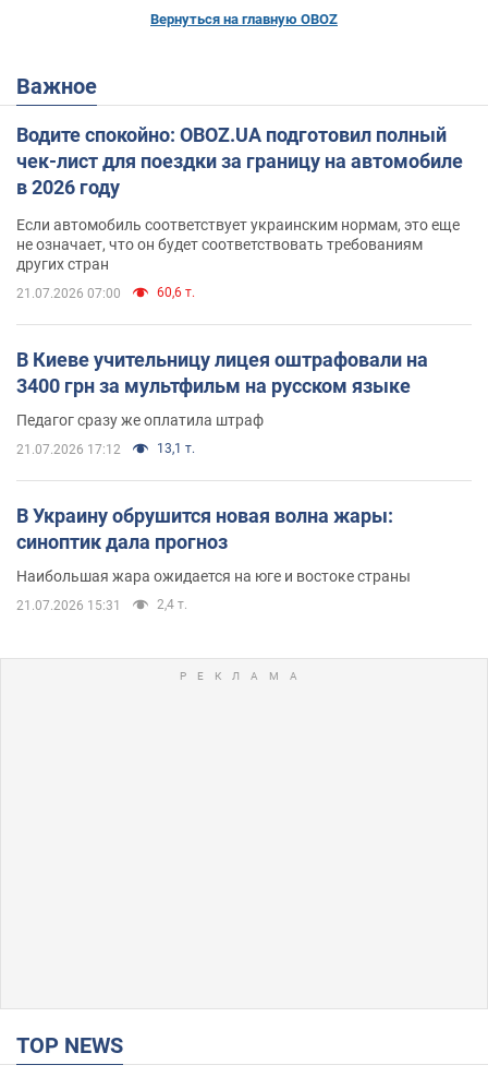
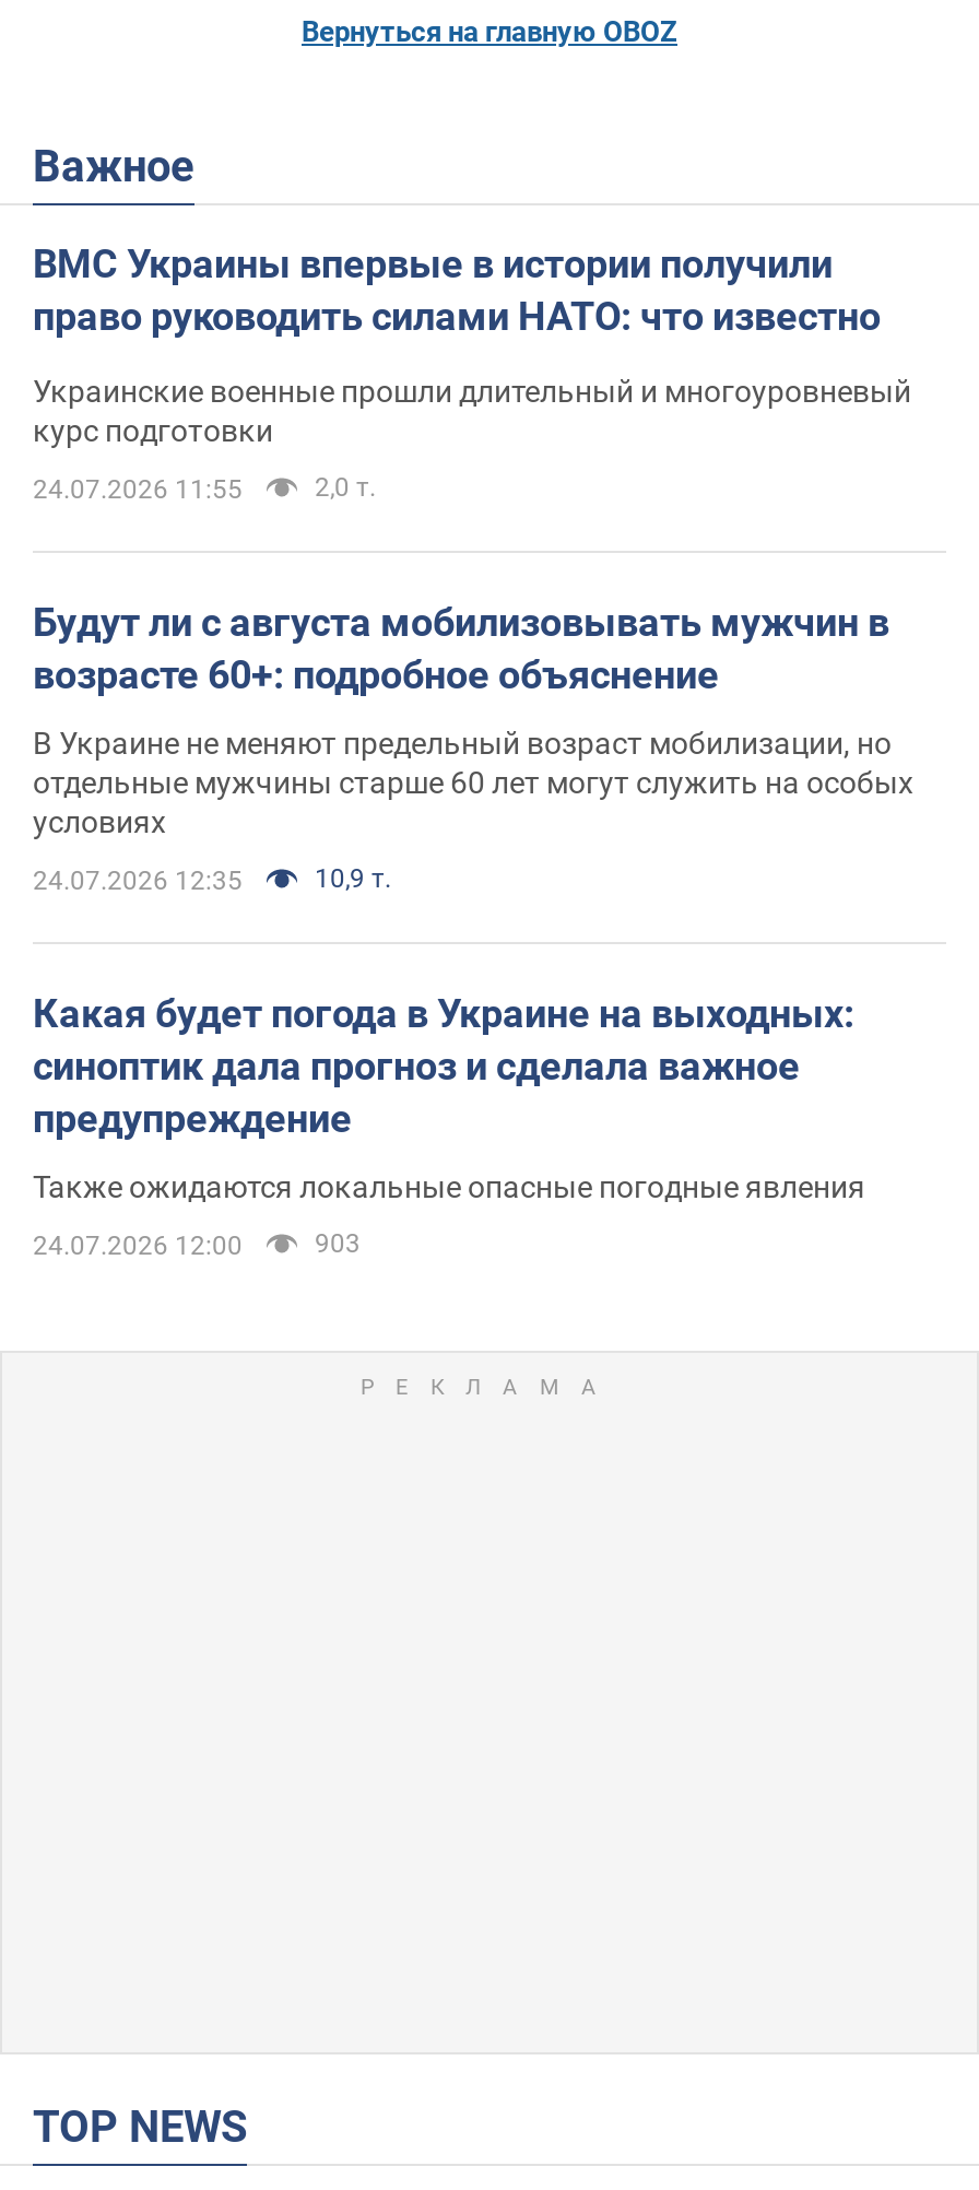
[16,123,463,198] Водите спокойно: OBOZ.UA подготовил полный | чек-лист для поездки за границу на автомобиле | в 2026 году -> [33,239,881,338] ВМС Украины впервые в истории получили | право руководить силами НАТО: что известно
[16,216,460,272] Если автомобиль соответствует украинским нормам, это еще | не означает, что он будет соответствовать требованиям | других стран -> [33,373,911,447] Украинские военные прошли длительный и многоуровневый | курс подготовки
[16,284,195,301] 21.07.2026 07:00 | 60,6 т. -> [33,471,376,504] 24.07.2026 11:55 | 2,0 т.
[16,348,428,397] В Киеве учительницу лицея оштрафовали на | 3400 грн за мультфильм на русском языке -> [33,598,889,696] Будут ли с августа мобилизовывать мужчин в | возрасте 60+: подробное объяснение
[16,411,264,428] Педагог сразу же оплатила штраф -> [33,725,913,838] В Украине не меняют предельный возраст мобилизации, но | отдельные мужчины старше 60 лет могут служить на особых | условиях
[16,440,195,457] 21.07.2026 17:12 | 13,1 т. -> [33,862,391,895] 24.07.2026 12:35 | 10,9 т.
[16,504,393,553] В Украину обрушится новая волна жары: | синоптик дала прогноз -> [33,989,854,1140] Какая будет погода в Украине на выходных: | синоптик дала прогноз и сделала важное | предупреждение
[16,567,411,584] Наибольшая жара ожидается на юге и востоке страны -> [33,1168,865,1203] Также ожидаются локальные опасные погодные явления
[16,596,187,613] 21.07.2026 15:31 | 2,4 т. -> [33,1227,361,1260] 24.07.2026 12:00 | 903

